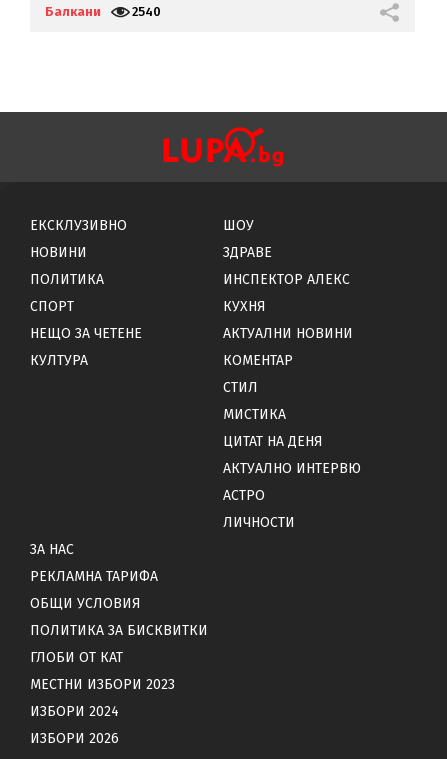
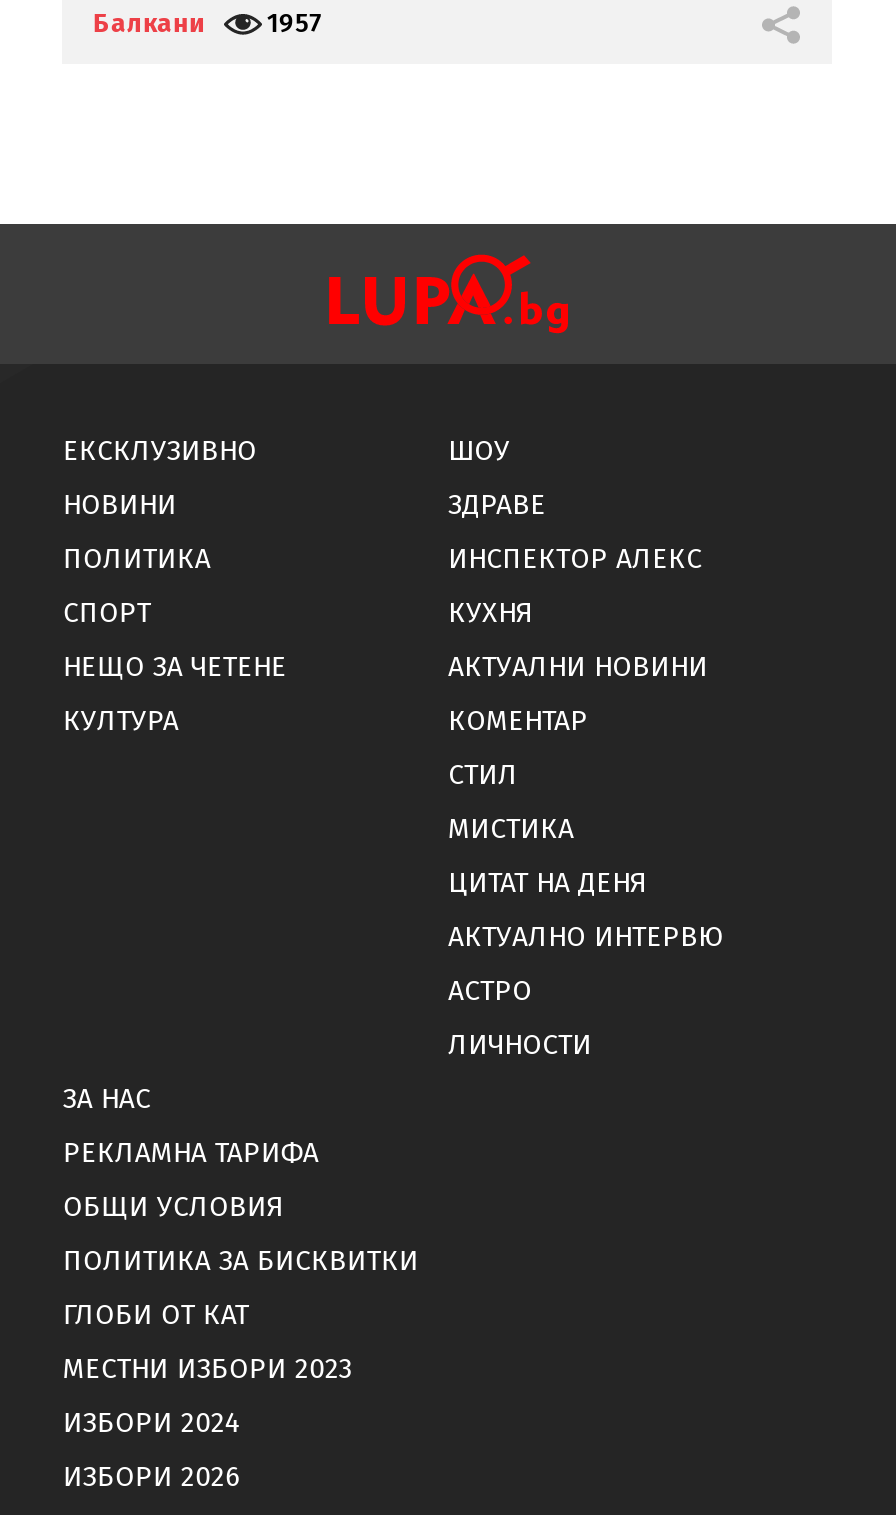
[132,4,161,19] 2540 -> [267,8,323,38] 1957

